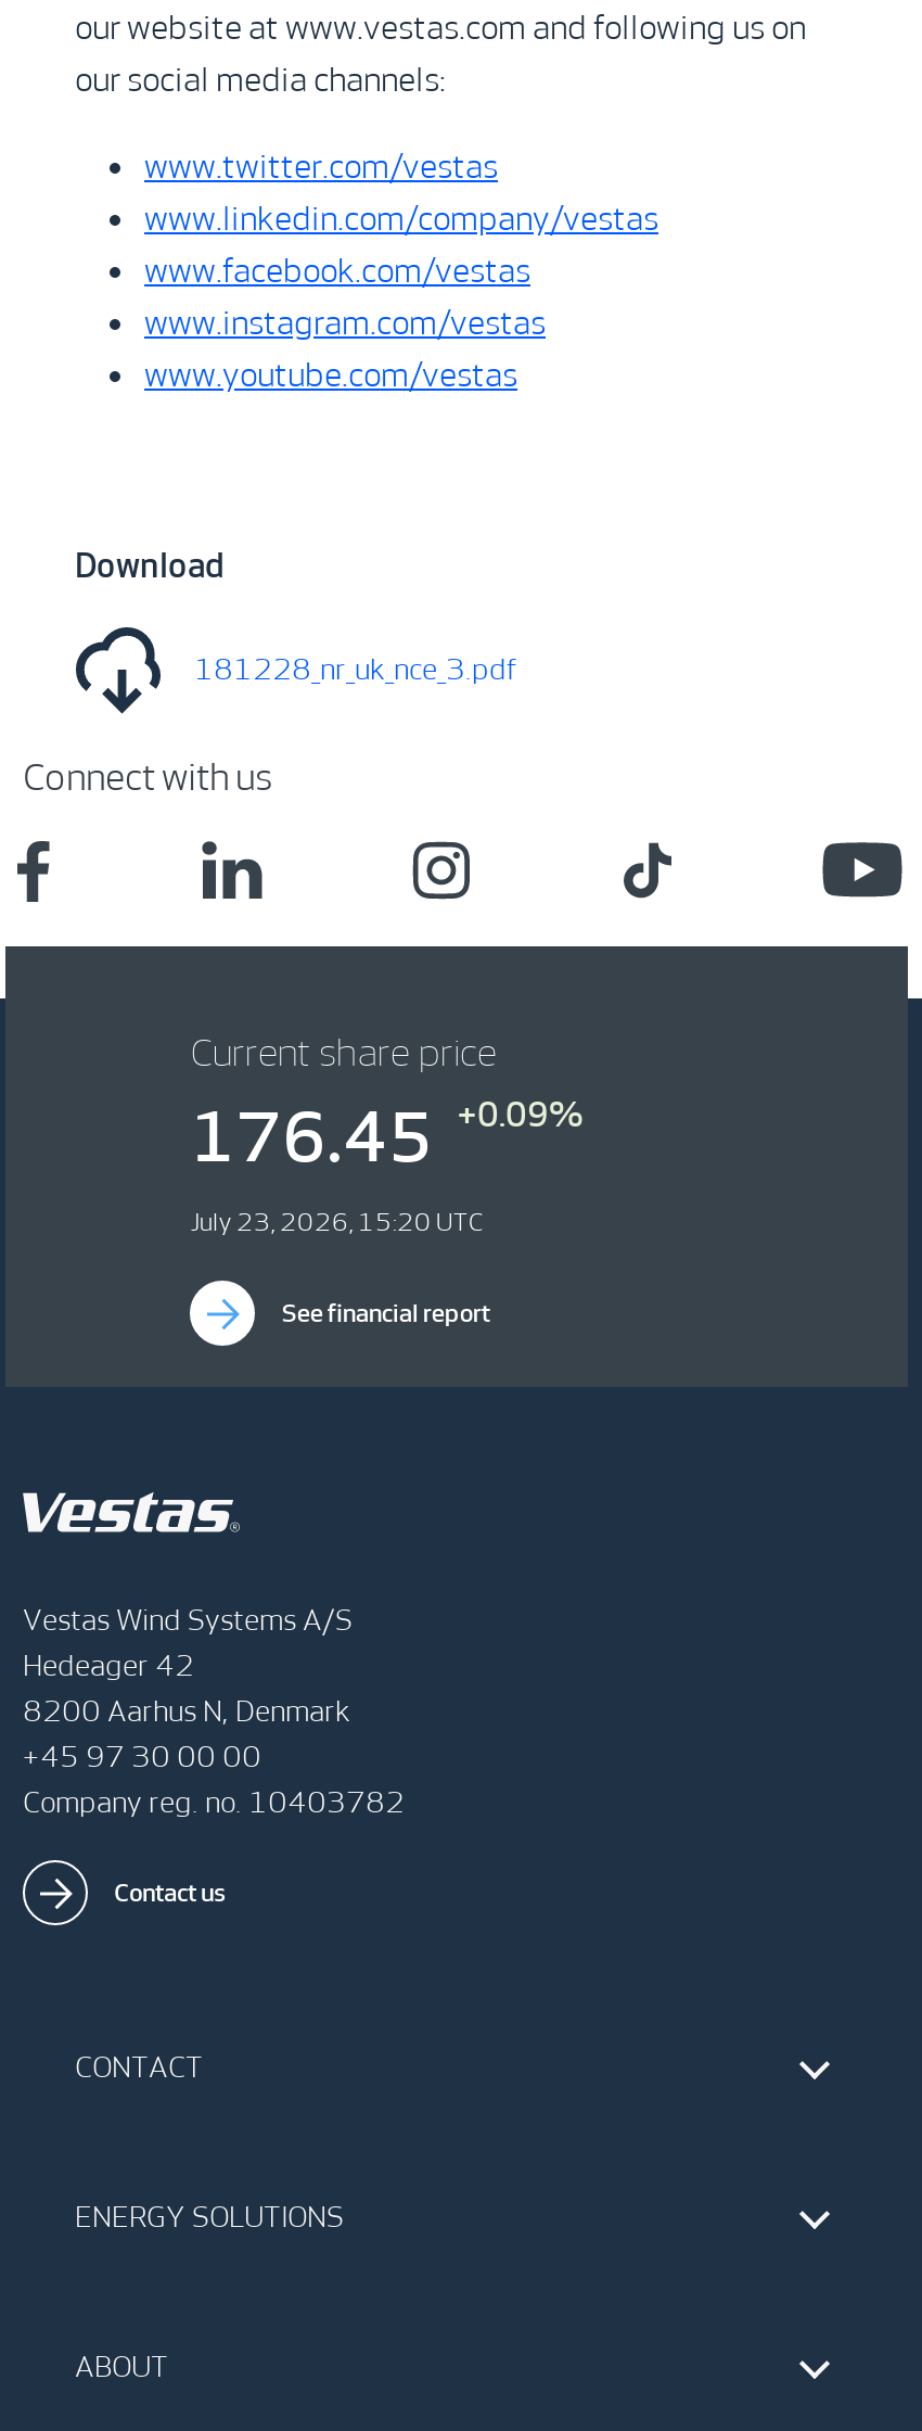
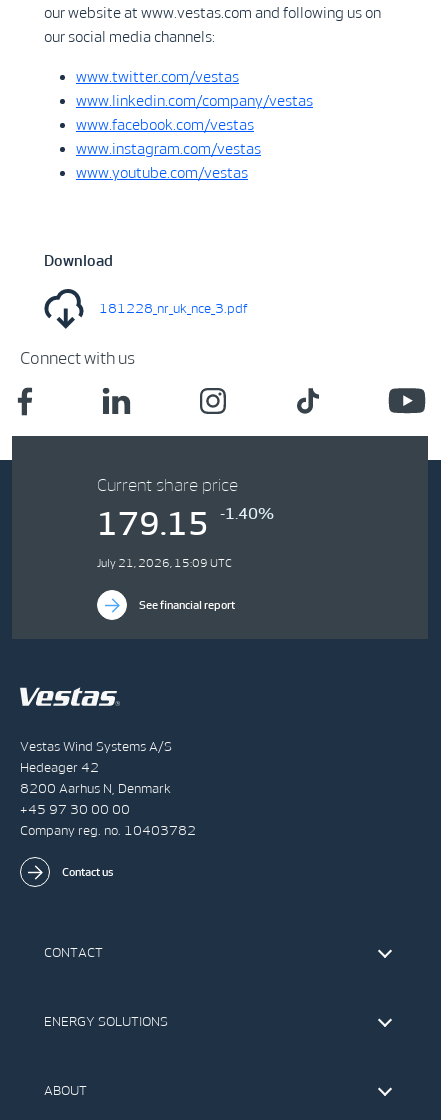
[190,1098,433,1174] 176.45 -> [97,506,209,541] 179.15
[457,1096,583,1133] +0.09% -> [220,505,274,522] -1.40%
[190,1209,483,1235] July 23, 2026, 15:20 UTC -> [97,557,232,569] July 21, 2026, 15:09 UTC

